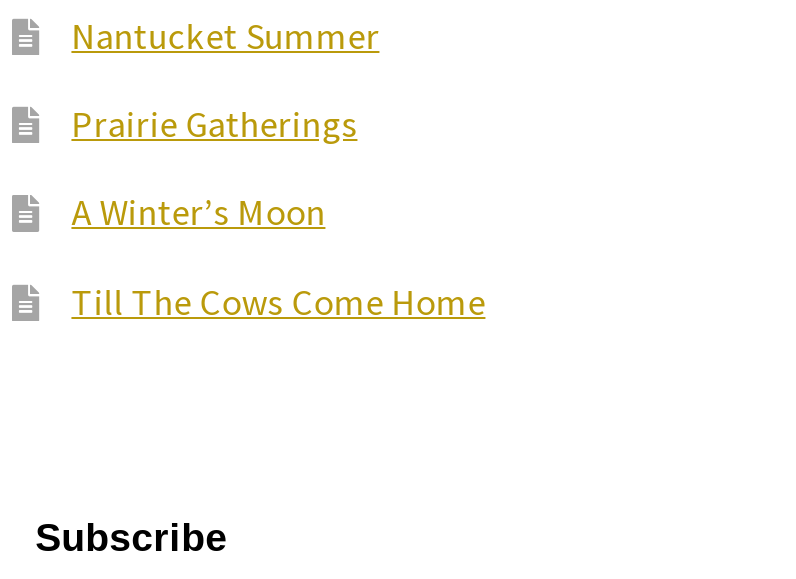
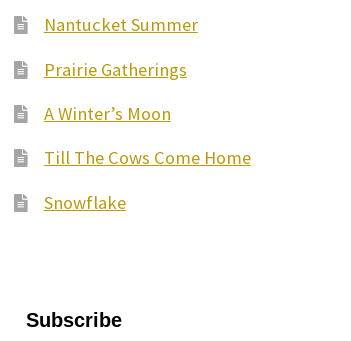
none -> [44,191,126,214] Snowflake

